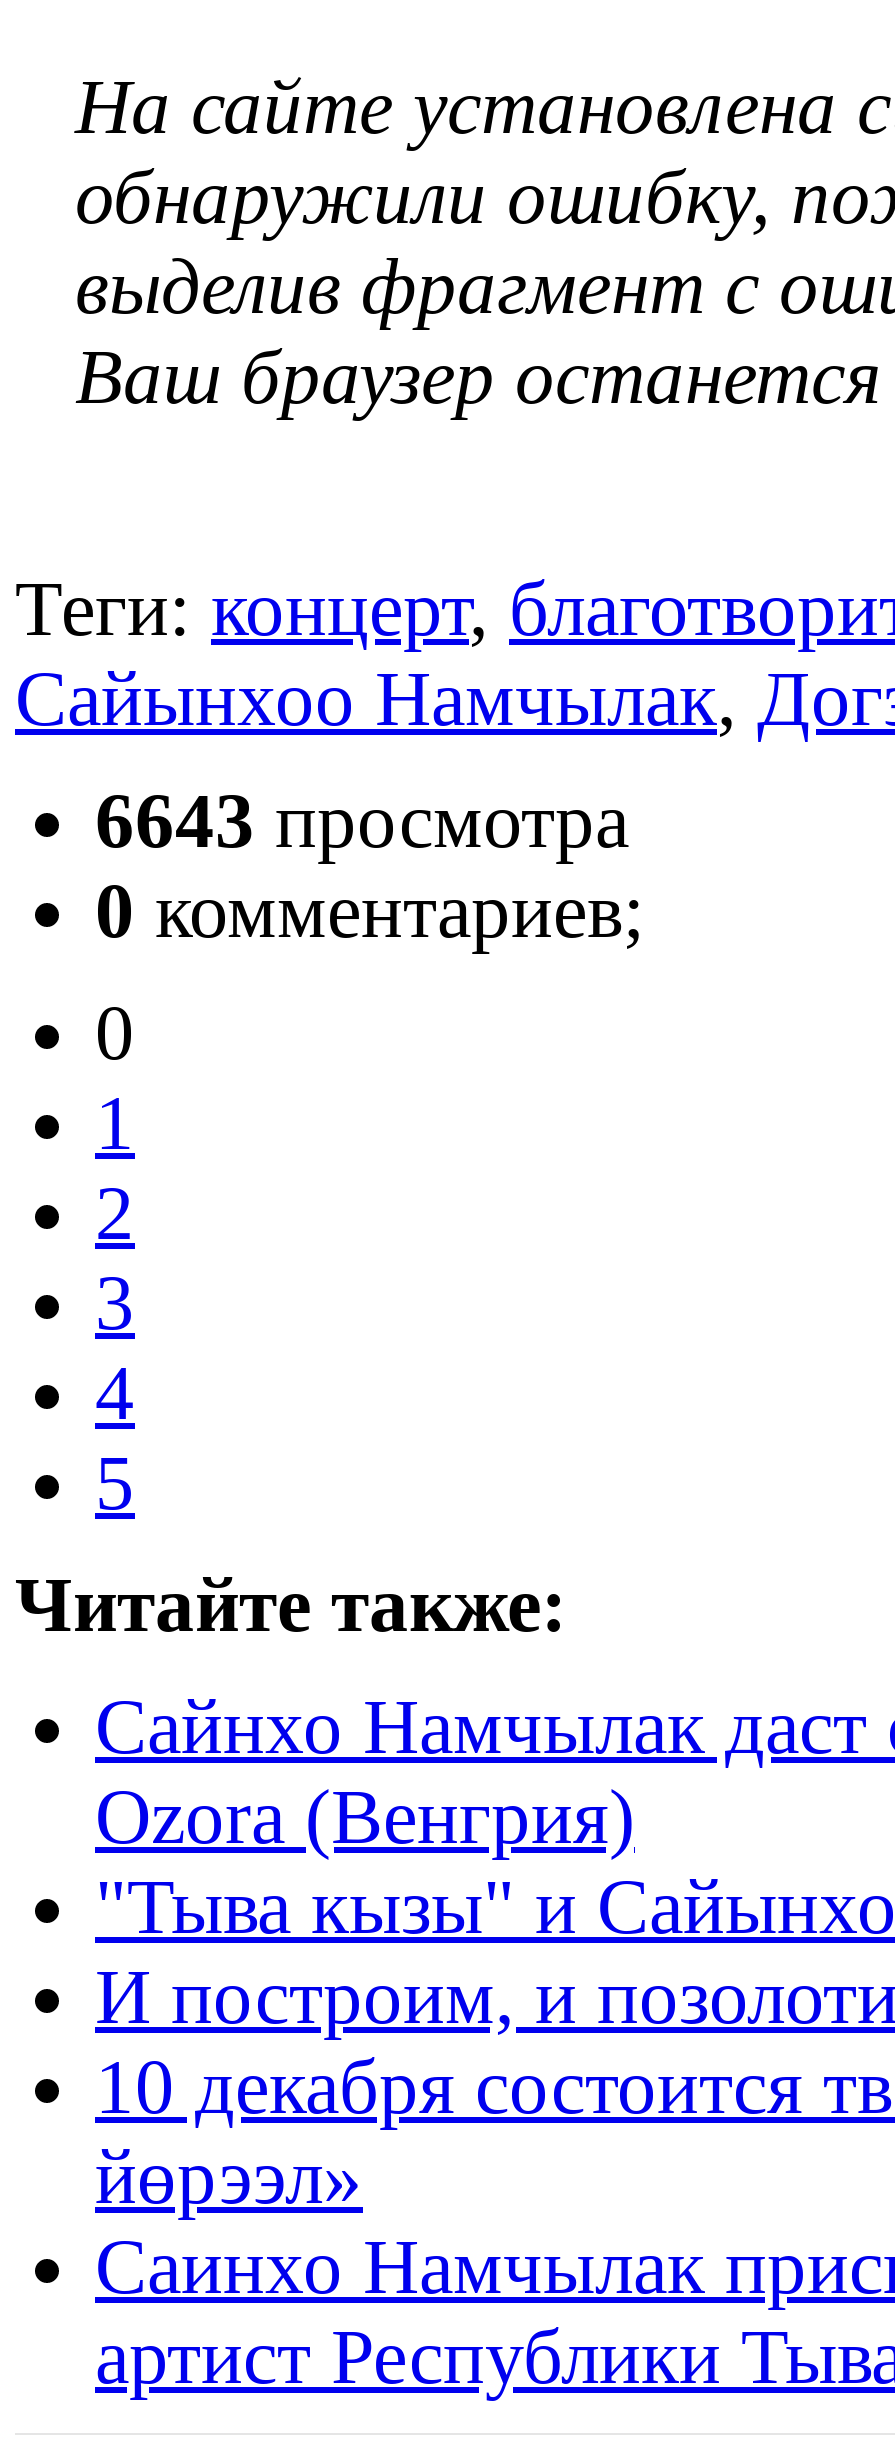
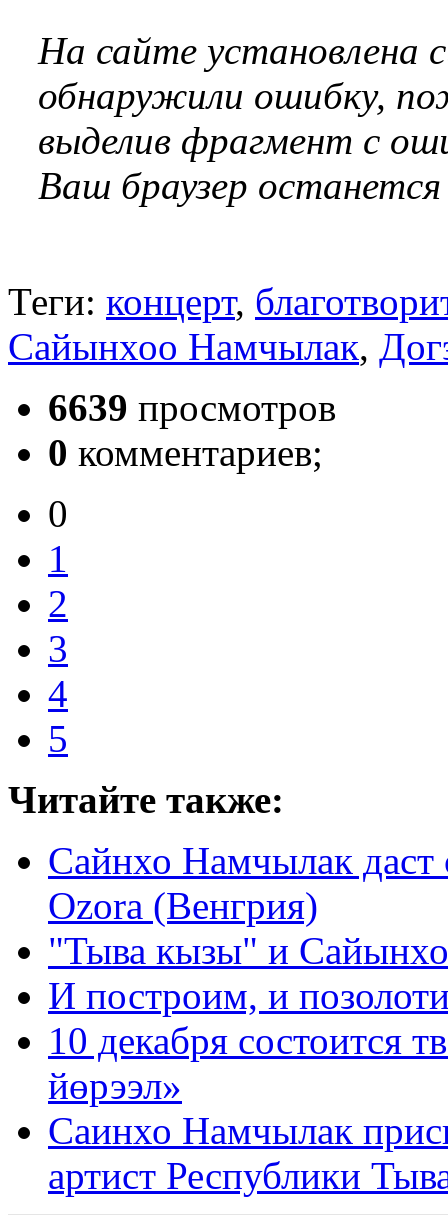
[95,777,649,863] 6643 просмотра -> [48,386,346,429] 6639 просмотров

